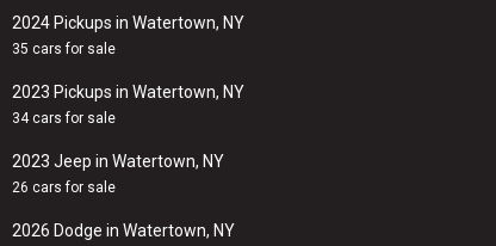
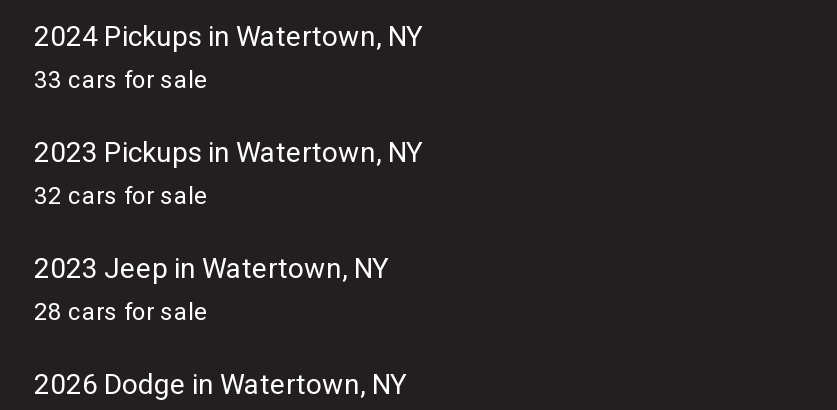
[12,41,116,57] 35 cars for sale -> [34,66,208,94] 33 cars for sale
[12,110,116,127] 34 cars for sale -> [34,182,208,210] 32 cars for sale
[12,179,116,196] 26 cars for sale -> [34,298,208,326] 28 cars for sale

